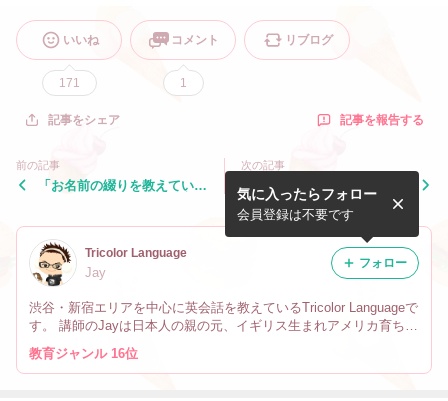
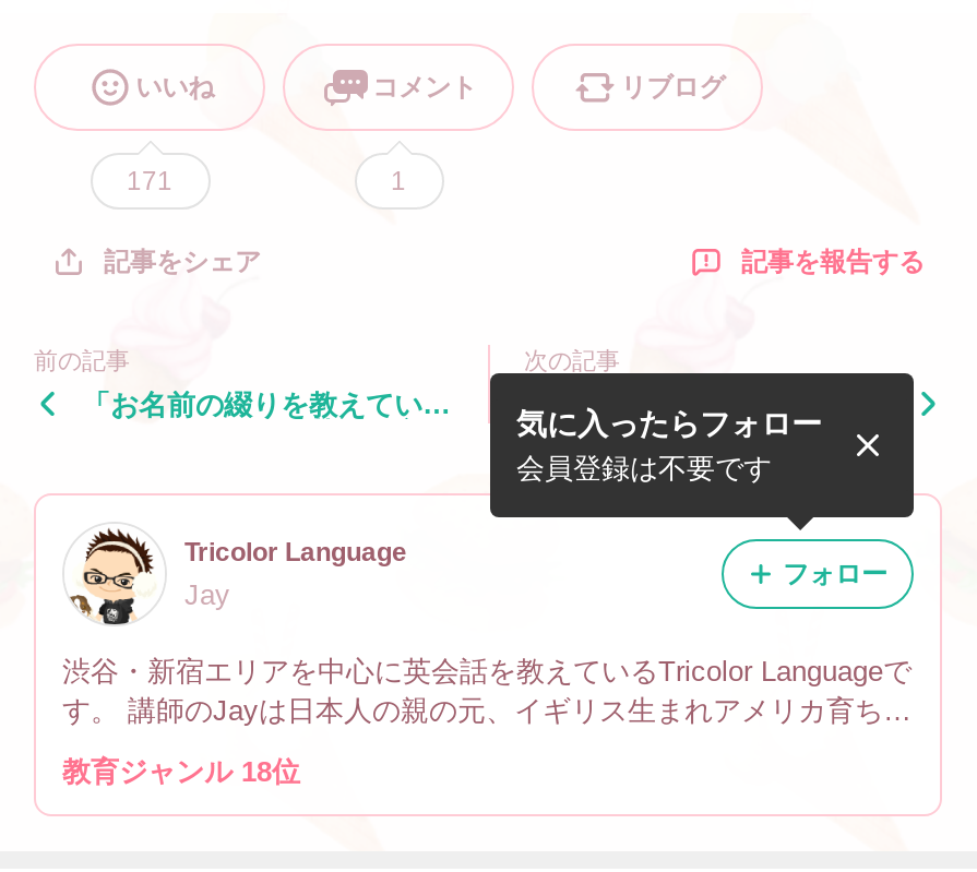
[29,346,138,361] 教育ジャンル 16位 -> [62,755,300,788] 教育ジャンル 18位

